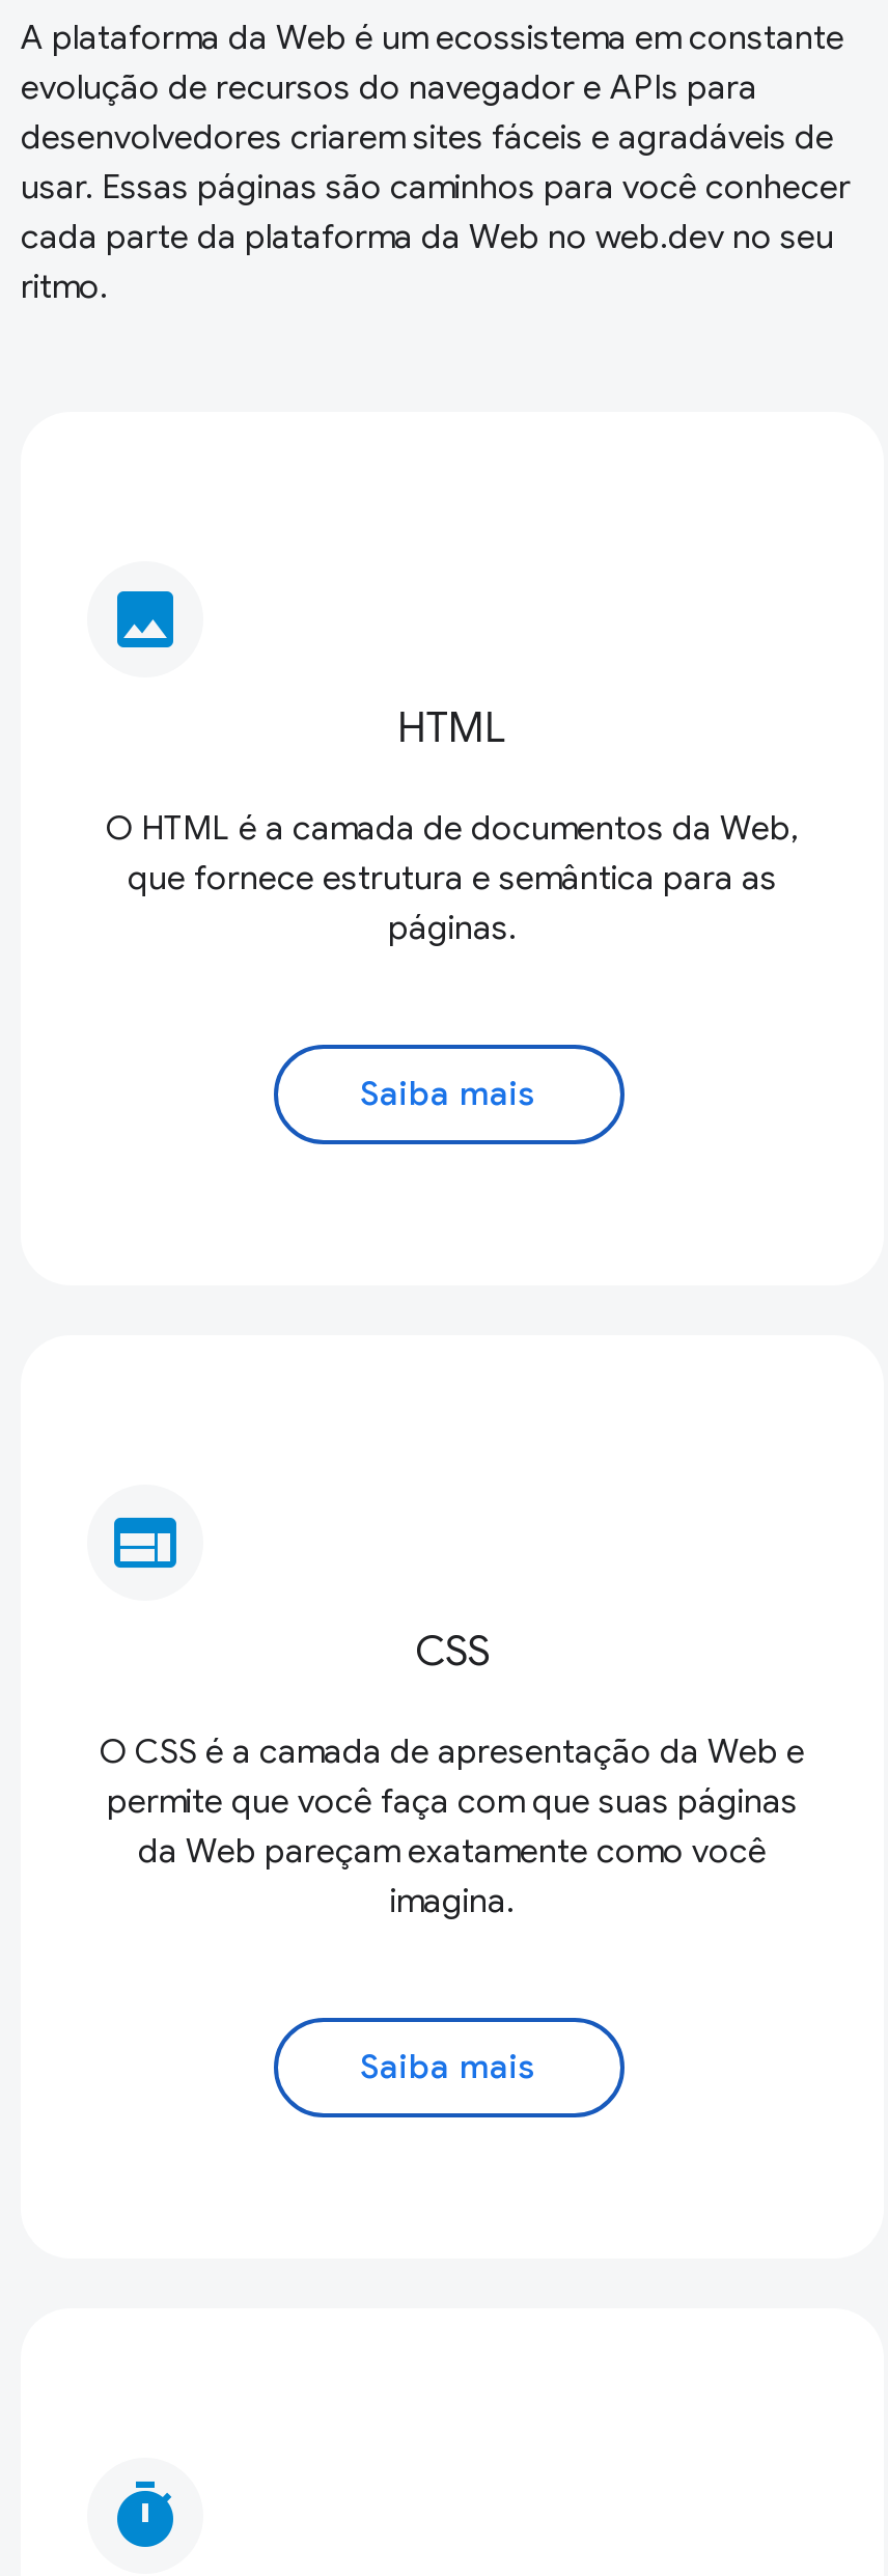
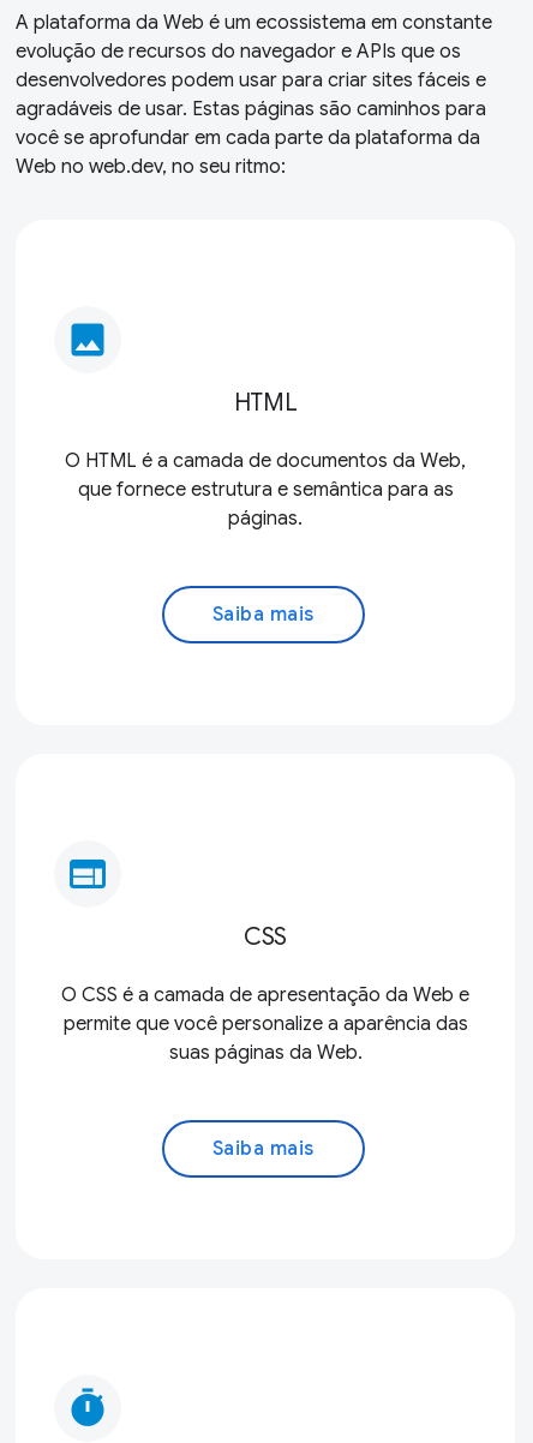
[21,67,851,308] evolução de recursos do navegador e APIs para | desenvolvedores criarem sites fáceis e agradáveis de | usar. Essas páginas são caminhos para você conhecer | cada parte da plataforma da Web no web.dev no seu | ritmo. -> [16,39,486,179] evolução de recursos do navegador e APIs que os | desenvolvedores podem usar para criar sites fáceis e | agradáveis de usar. Estas páginas são caminhos para | você se aprofundar em cada parte da plataforma da | Web no web.dev, no seu ritmo:
[107,1781,798,1922] permite que você faça com que suas páginas | da Web pareçam exatamente como você | imagina. -> [63,1012,468,1064] permite que você personalize a aparência das | suas páginas da Web.

